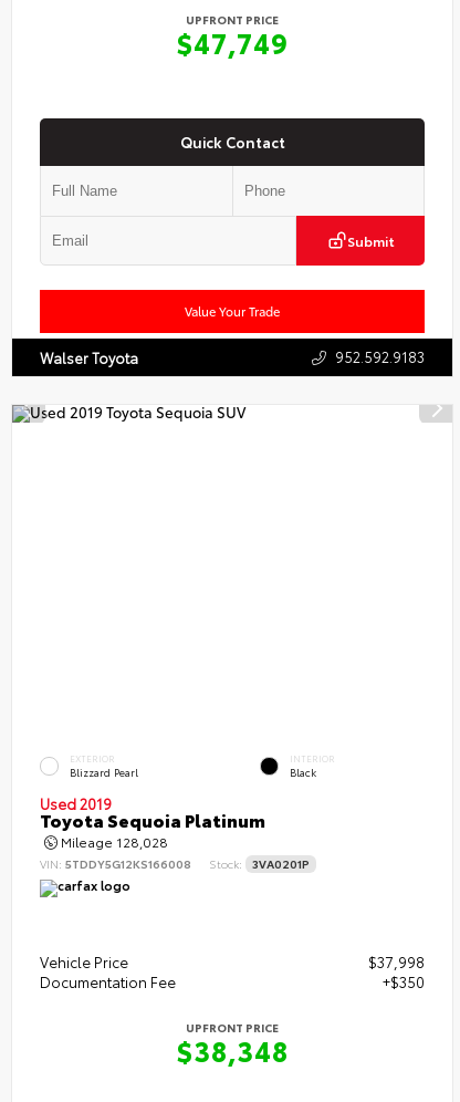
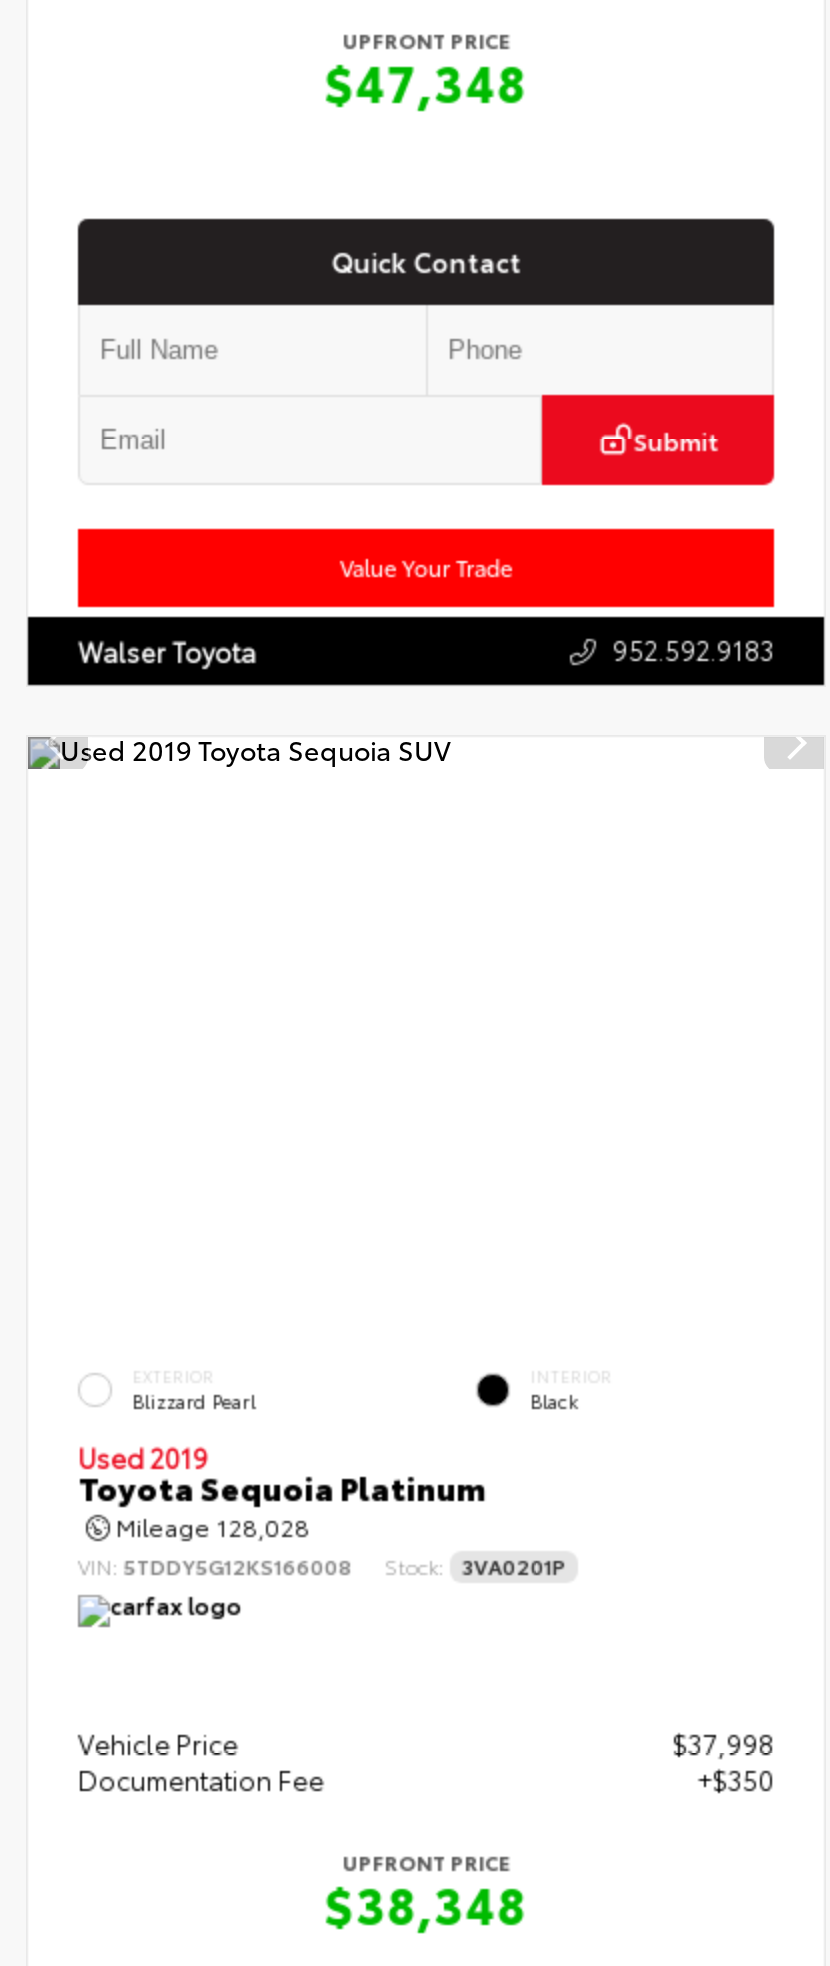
[176,22,288,60] $47,749 -> [325,45,527,113] $47,348

